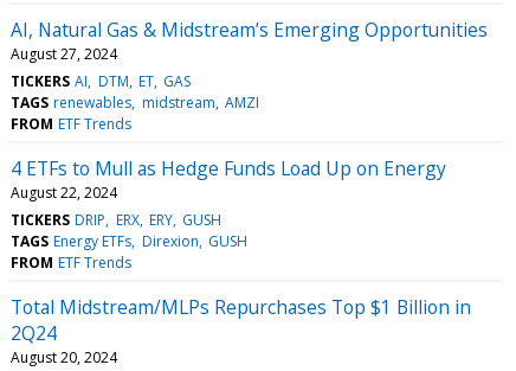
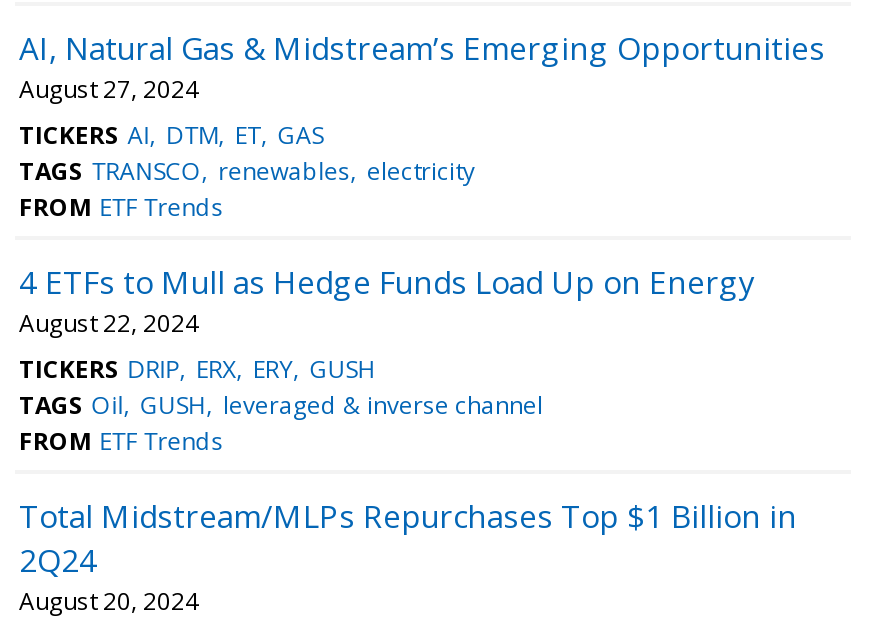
[11,92,259,112] TAGS renewables midstream AMZI -> [19,154,475,188] TAGS TRANSCO renewables electricity
[11,231,247,251] TAGS Energy ETFs Direxion GUSH -> [19,388,543,422] TAGS Oil GUSH leveraged & inverse channel

